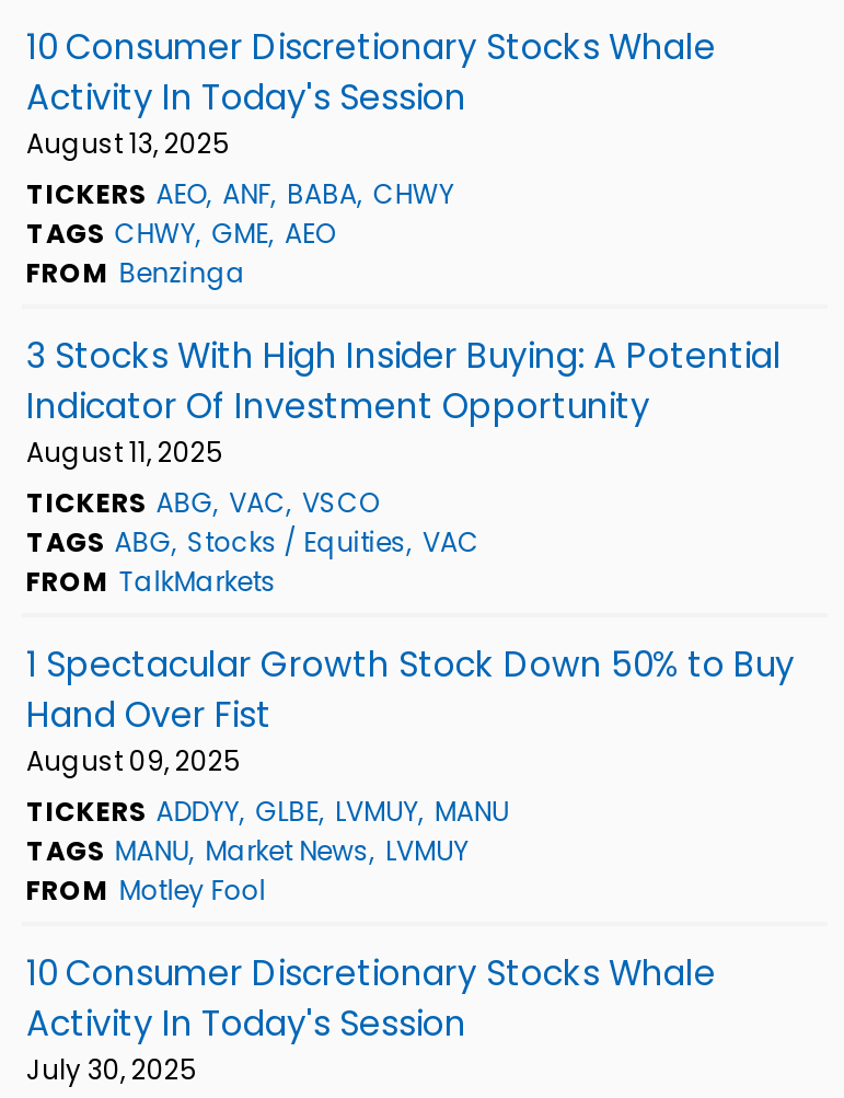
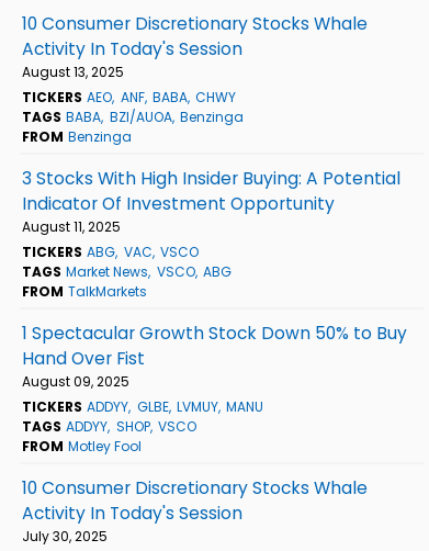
[26,214,335,251] TAGS CHWY GME AEO -> [22,107,243,126] TAGS BABA BZI/AUOA Benzinga
[26,523,479,560] TAGS ABG Stocks / Equities VAC -> [22,262,231,281] TAGS Market News VSCO ABG
[26,832,468,869] TAGS MANU Market News LVMUY -> [22,417,196,436] TAGS ADDYY SHOP VSCO

